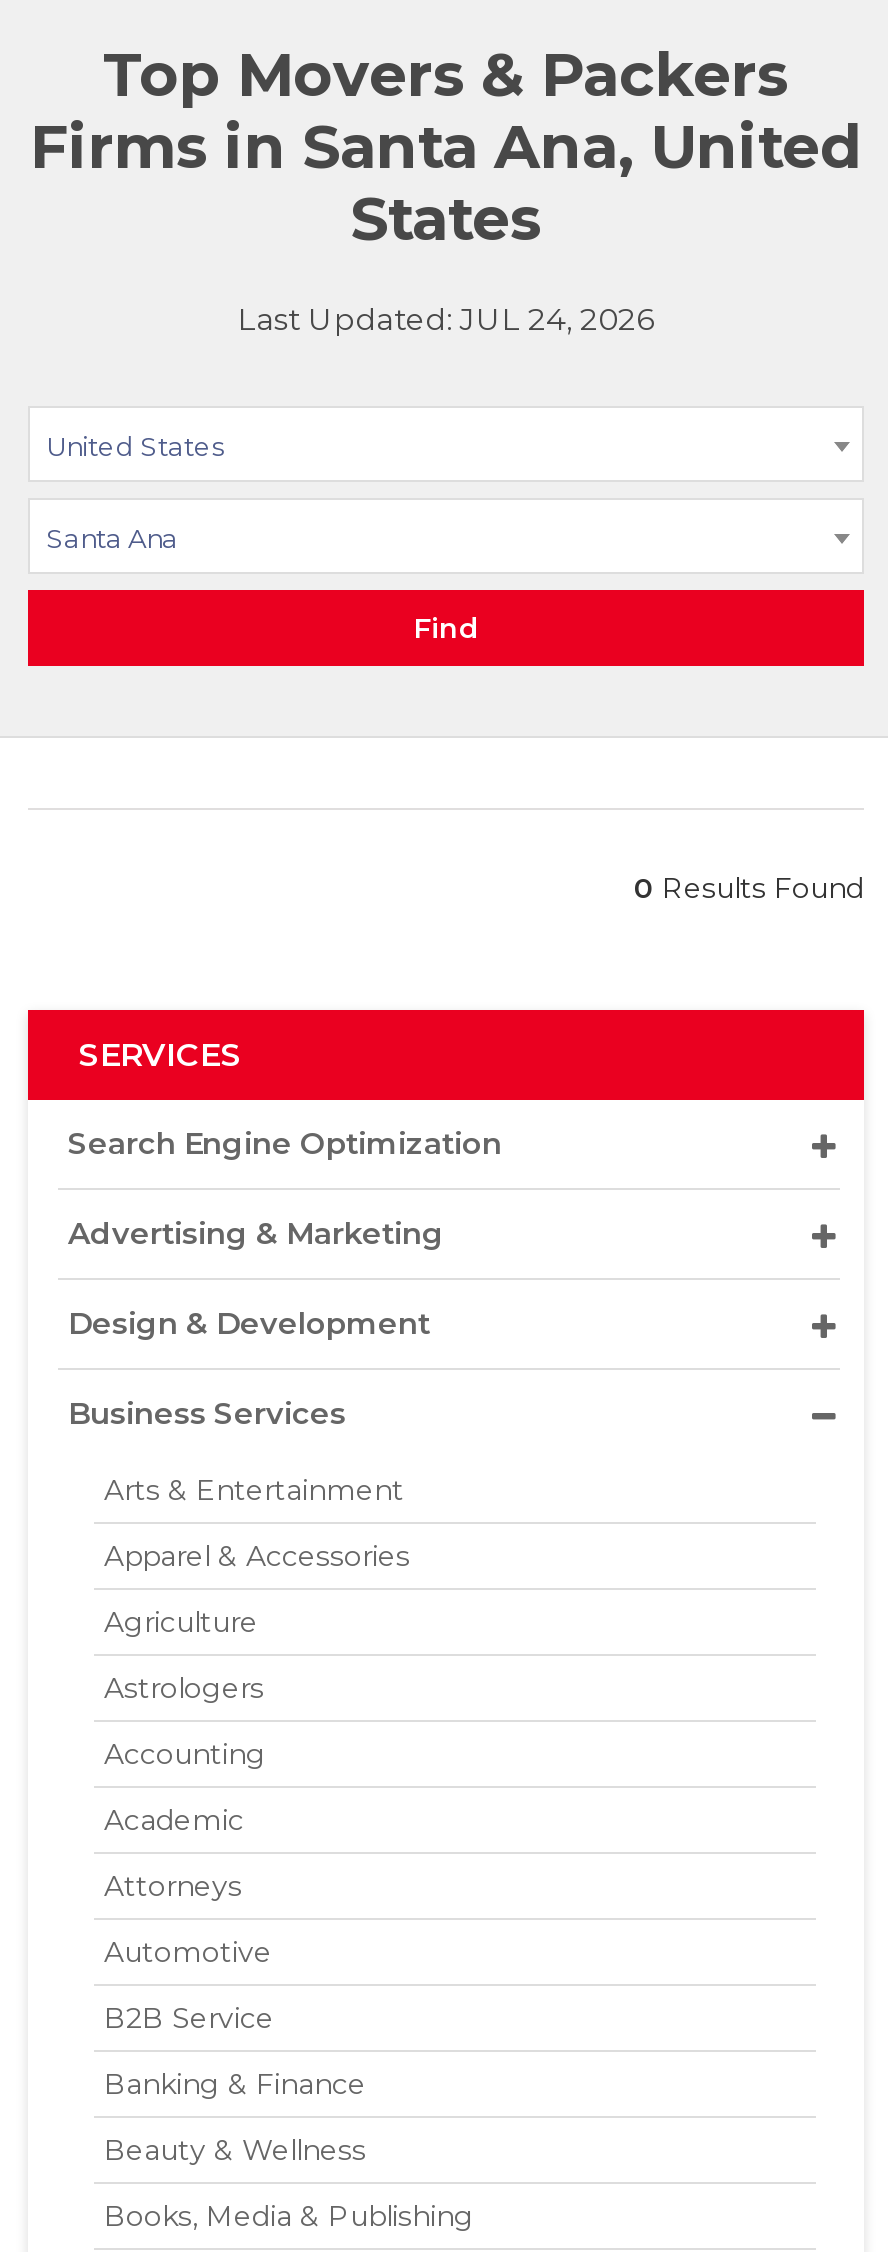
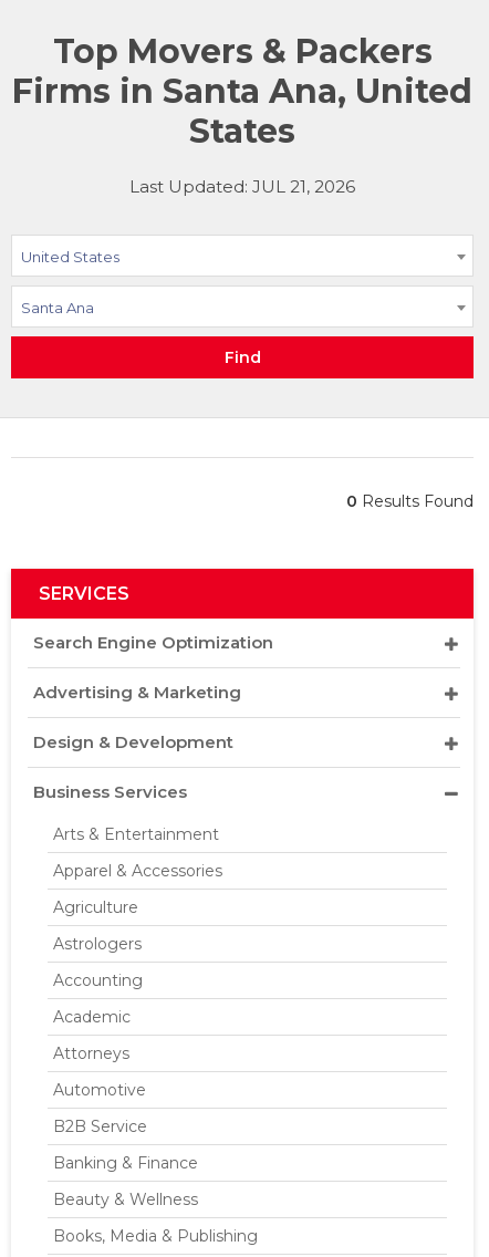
[238,300,654,338] Last Updated: JUL 24, 2026 -> [129,176,355,197] Last Updated: JUL 21, 2026

